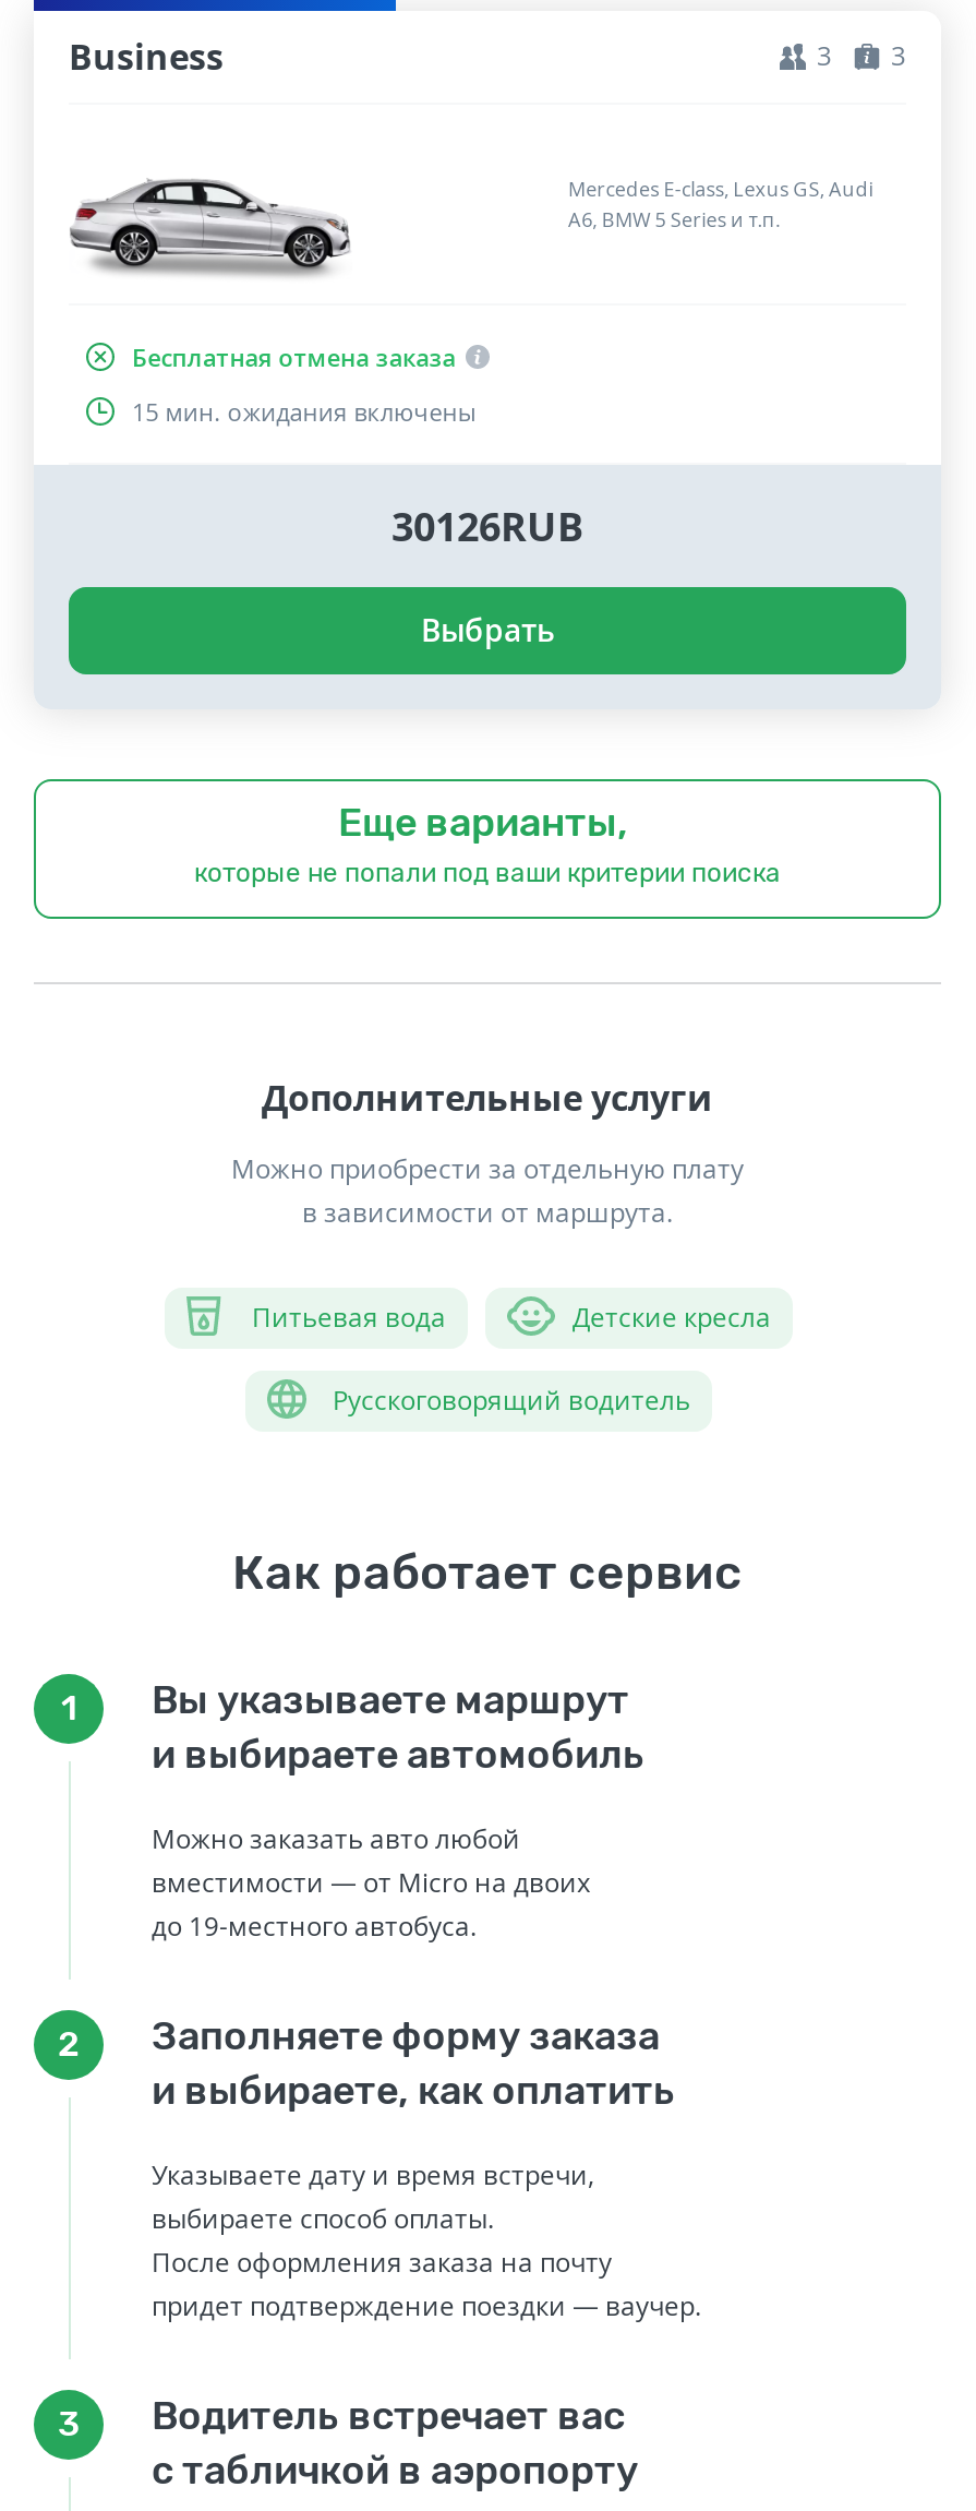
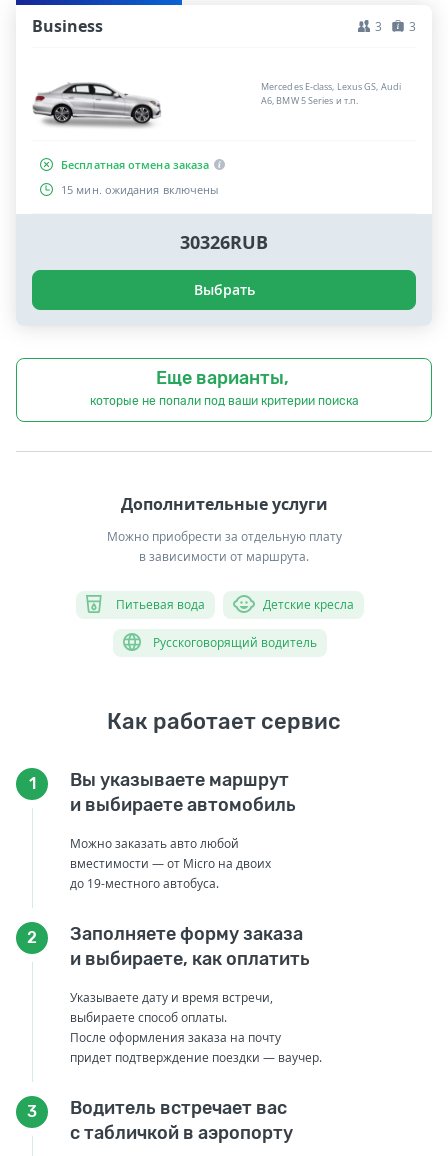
[391,501,583,554] 30126RUB -> [180,230,268,254] 30326RUB

